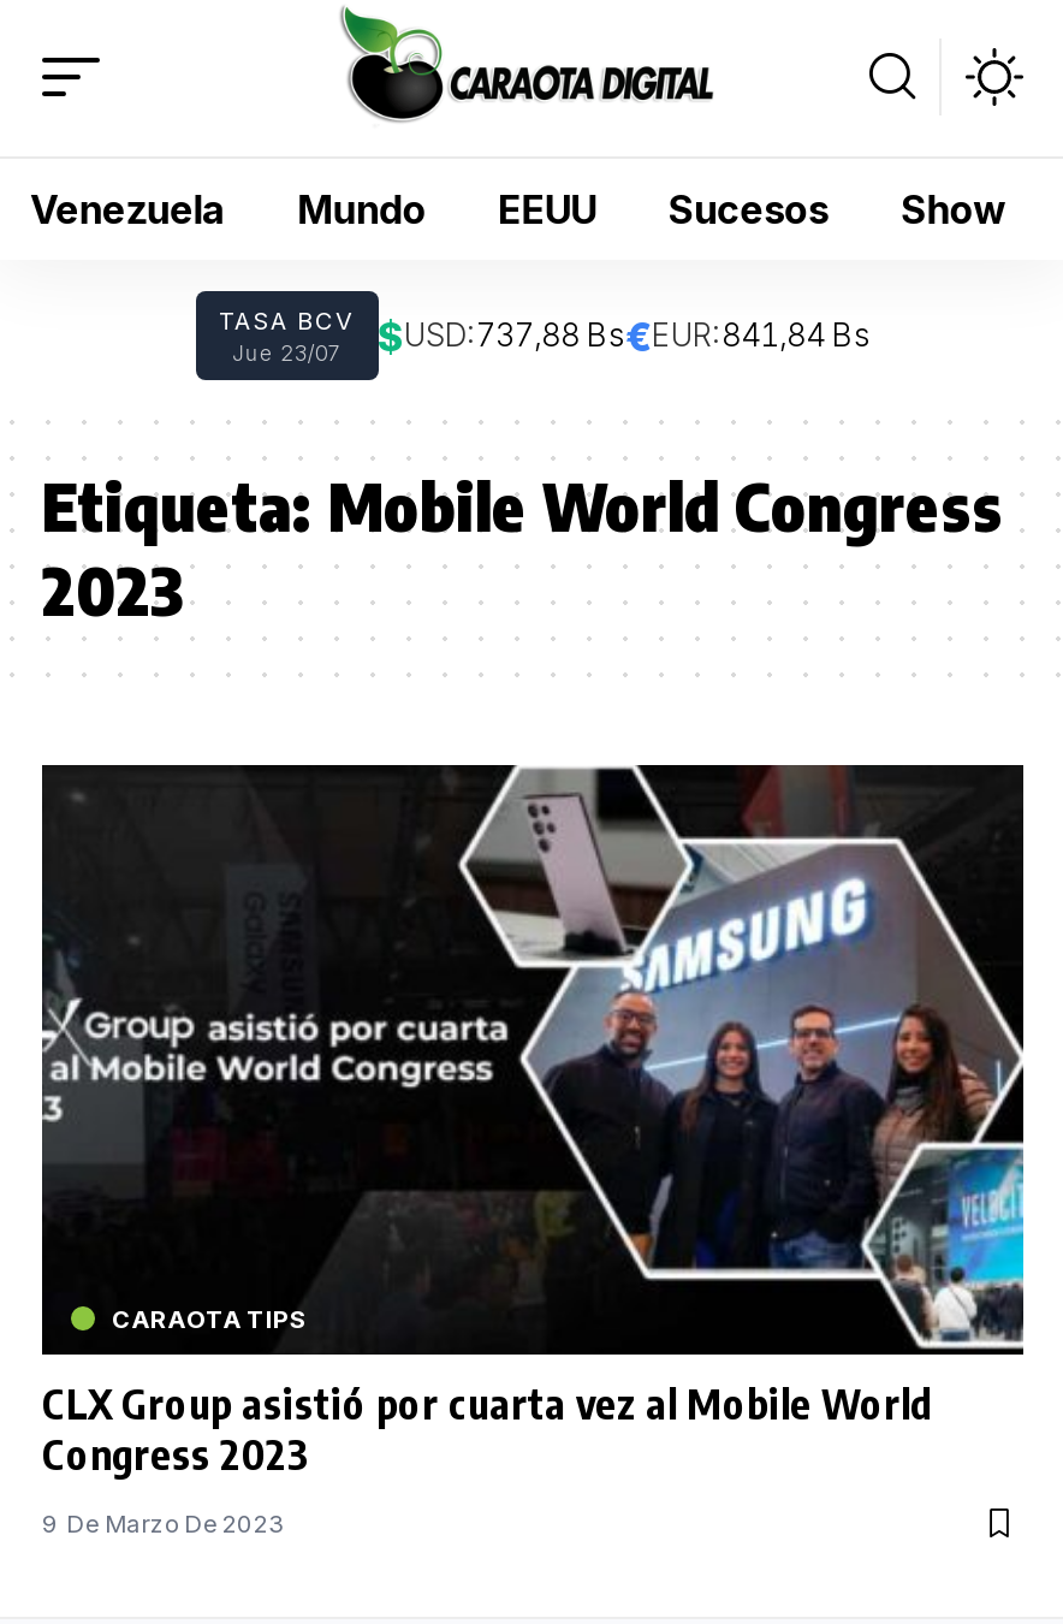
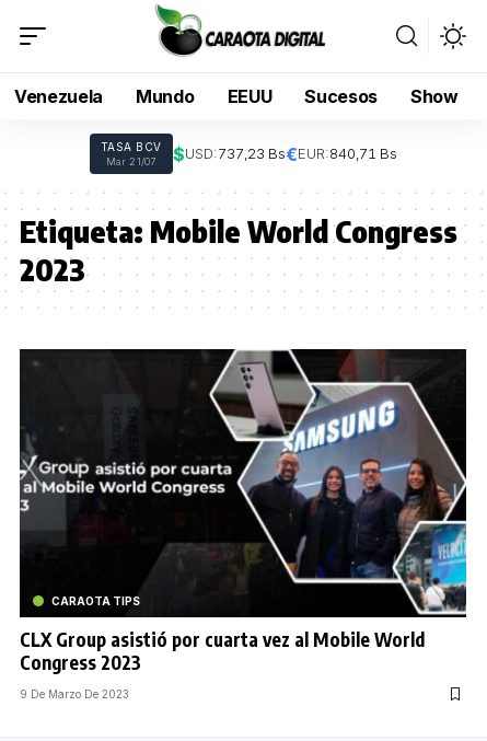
[232,312,871,366] Jue 23/07 | $USD:737,88 Bs€EUR:841,84 Bs -> [106,143,397,168] Mar 21/07 | $USD:737,23 Bs€EUR:840,71 Bs

